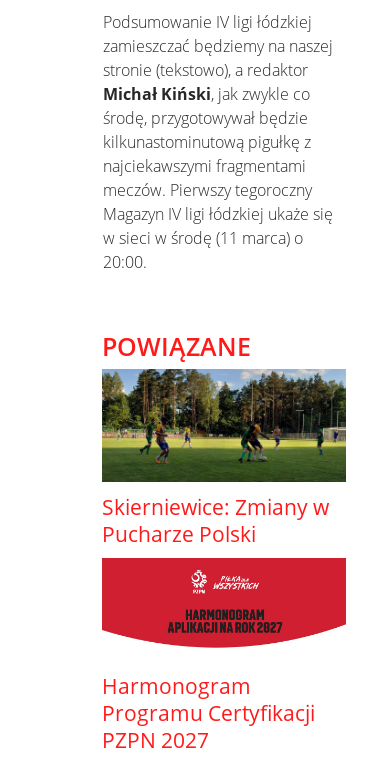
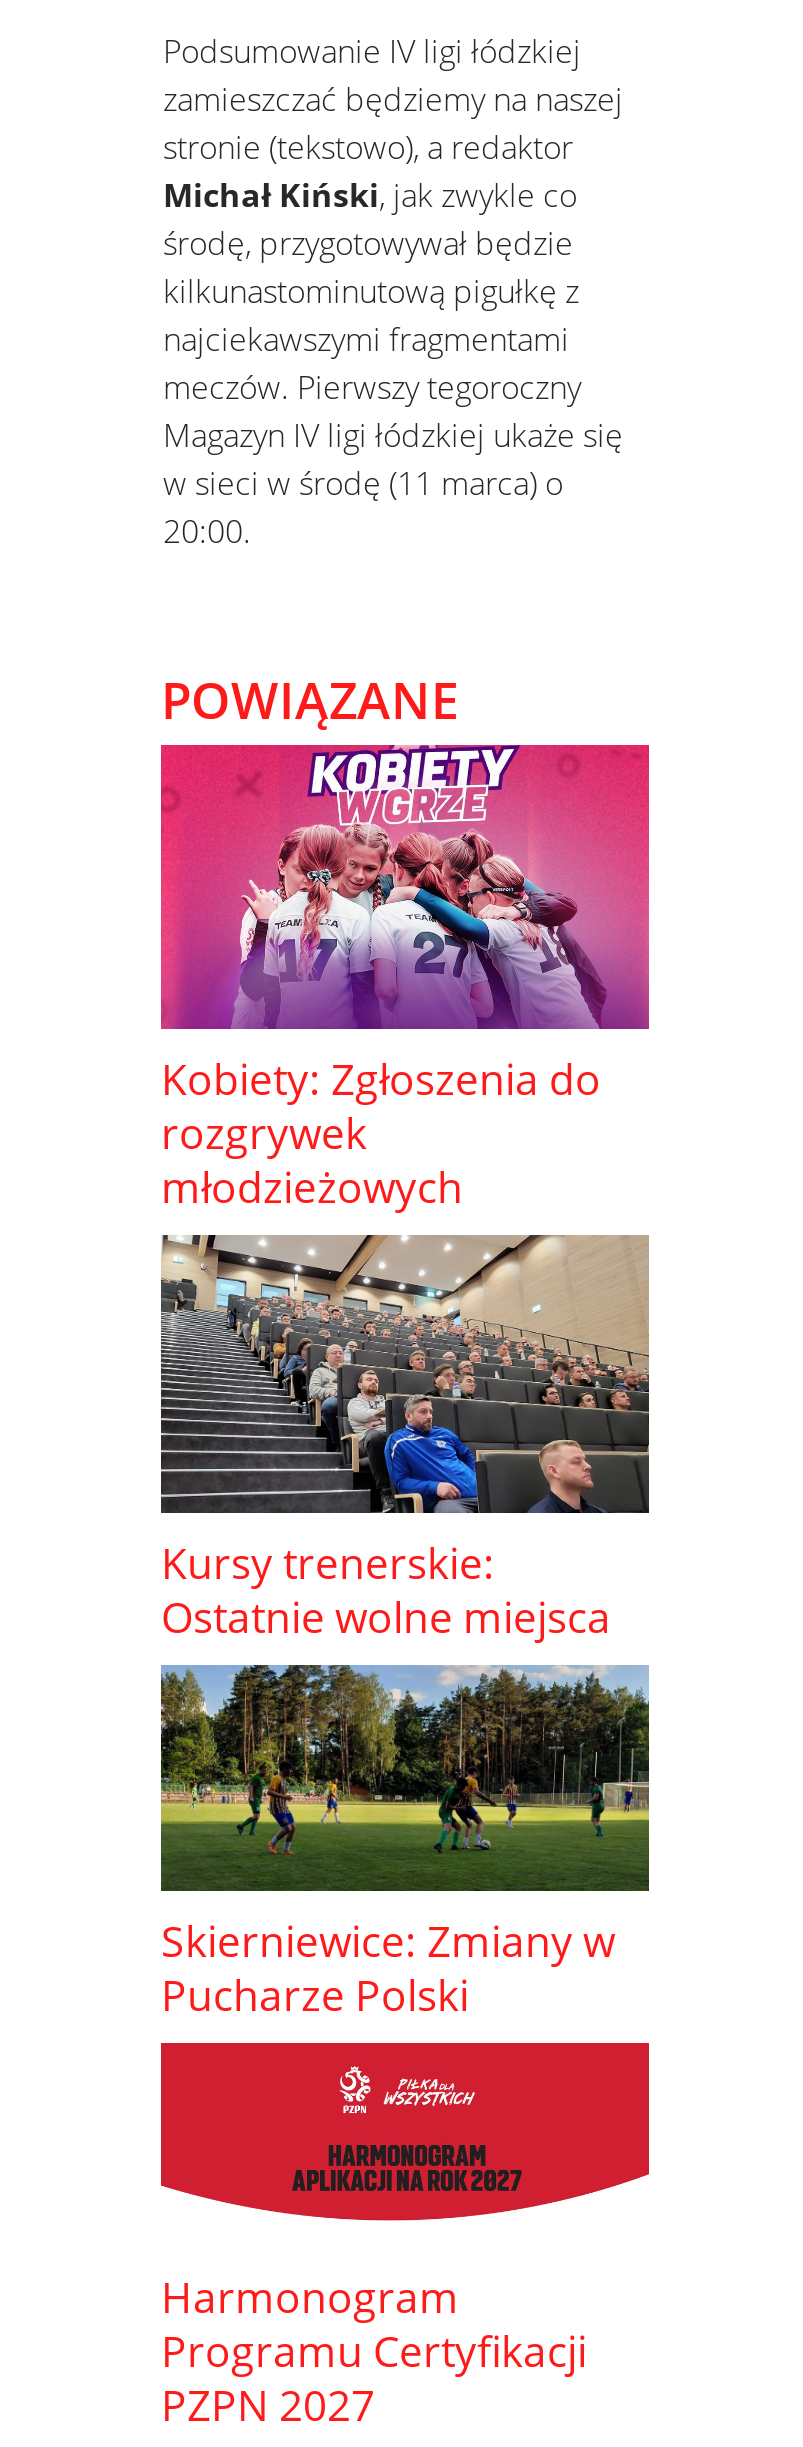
none -> [159,743,651,1215] [image] | Kobiety: Zgłoszenia do | rozgrywek | młodzieżowych
none -> [159,1233,651,1644] [image] | Kursy trenerskie: | Ostatnie wolne miejsca

